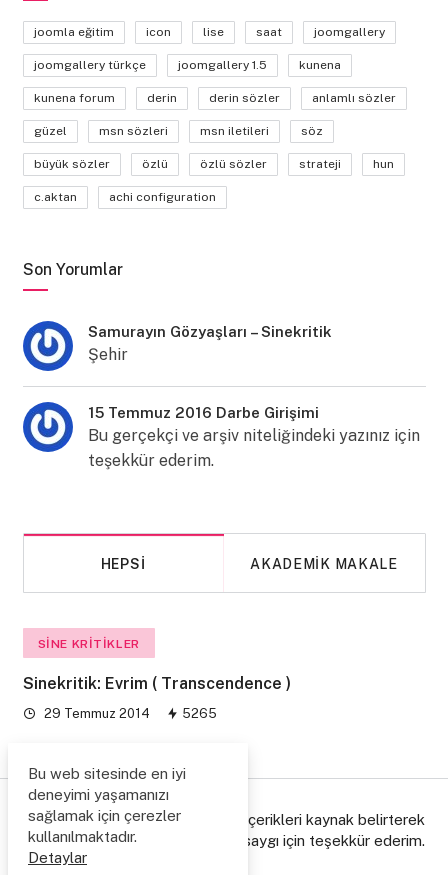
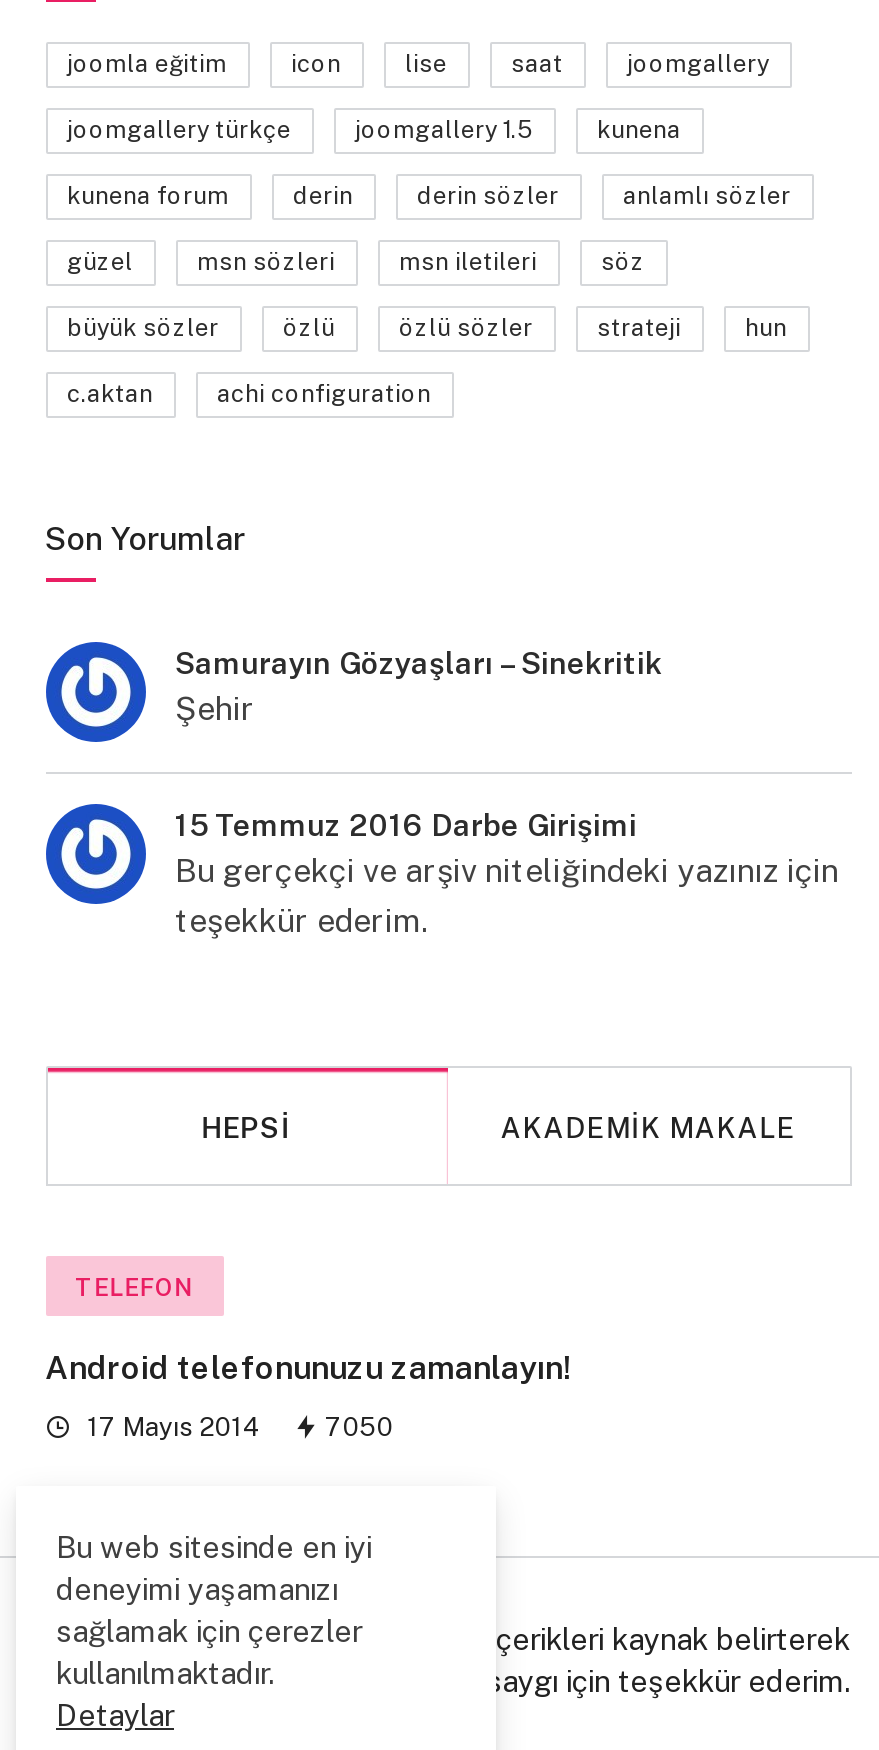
[37,637,140,651] SINE KRITIKLER -> [75,1274,193,1302] TELEFON
[22,674,290,693] Sinekritik: Evrim ( Transcendence ) -> [45,1348,571,1386] Android telefonunuzu zamanlayın!
[40,706,216,721] 29 Temmuz 2014 | 5265 -> [81,1412,393,1442] 17 Mayıs 2014 | 7050

